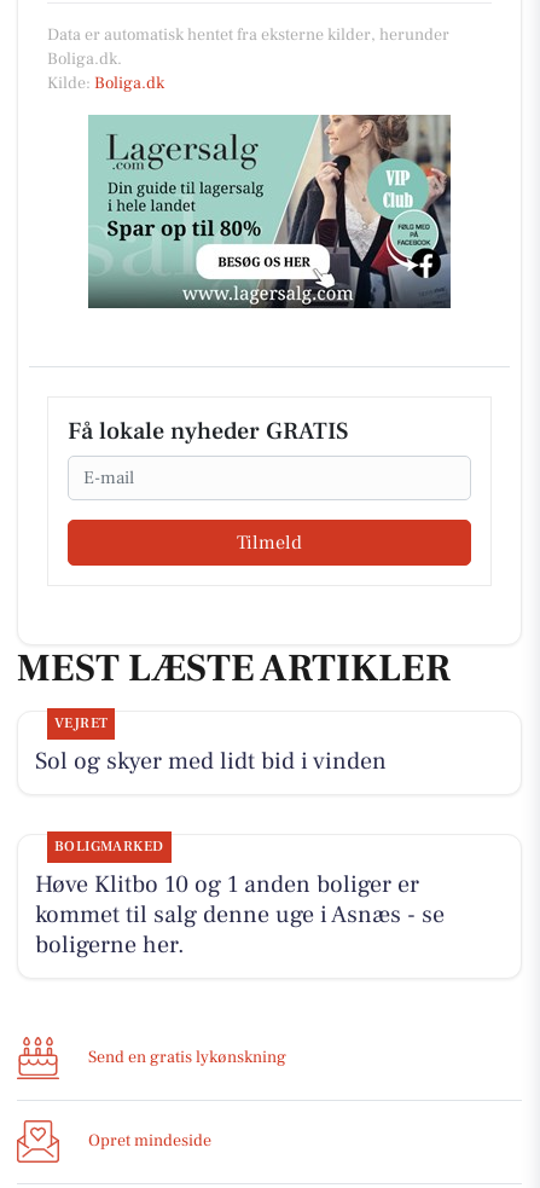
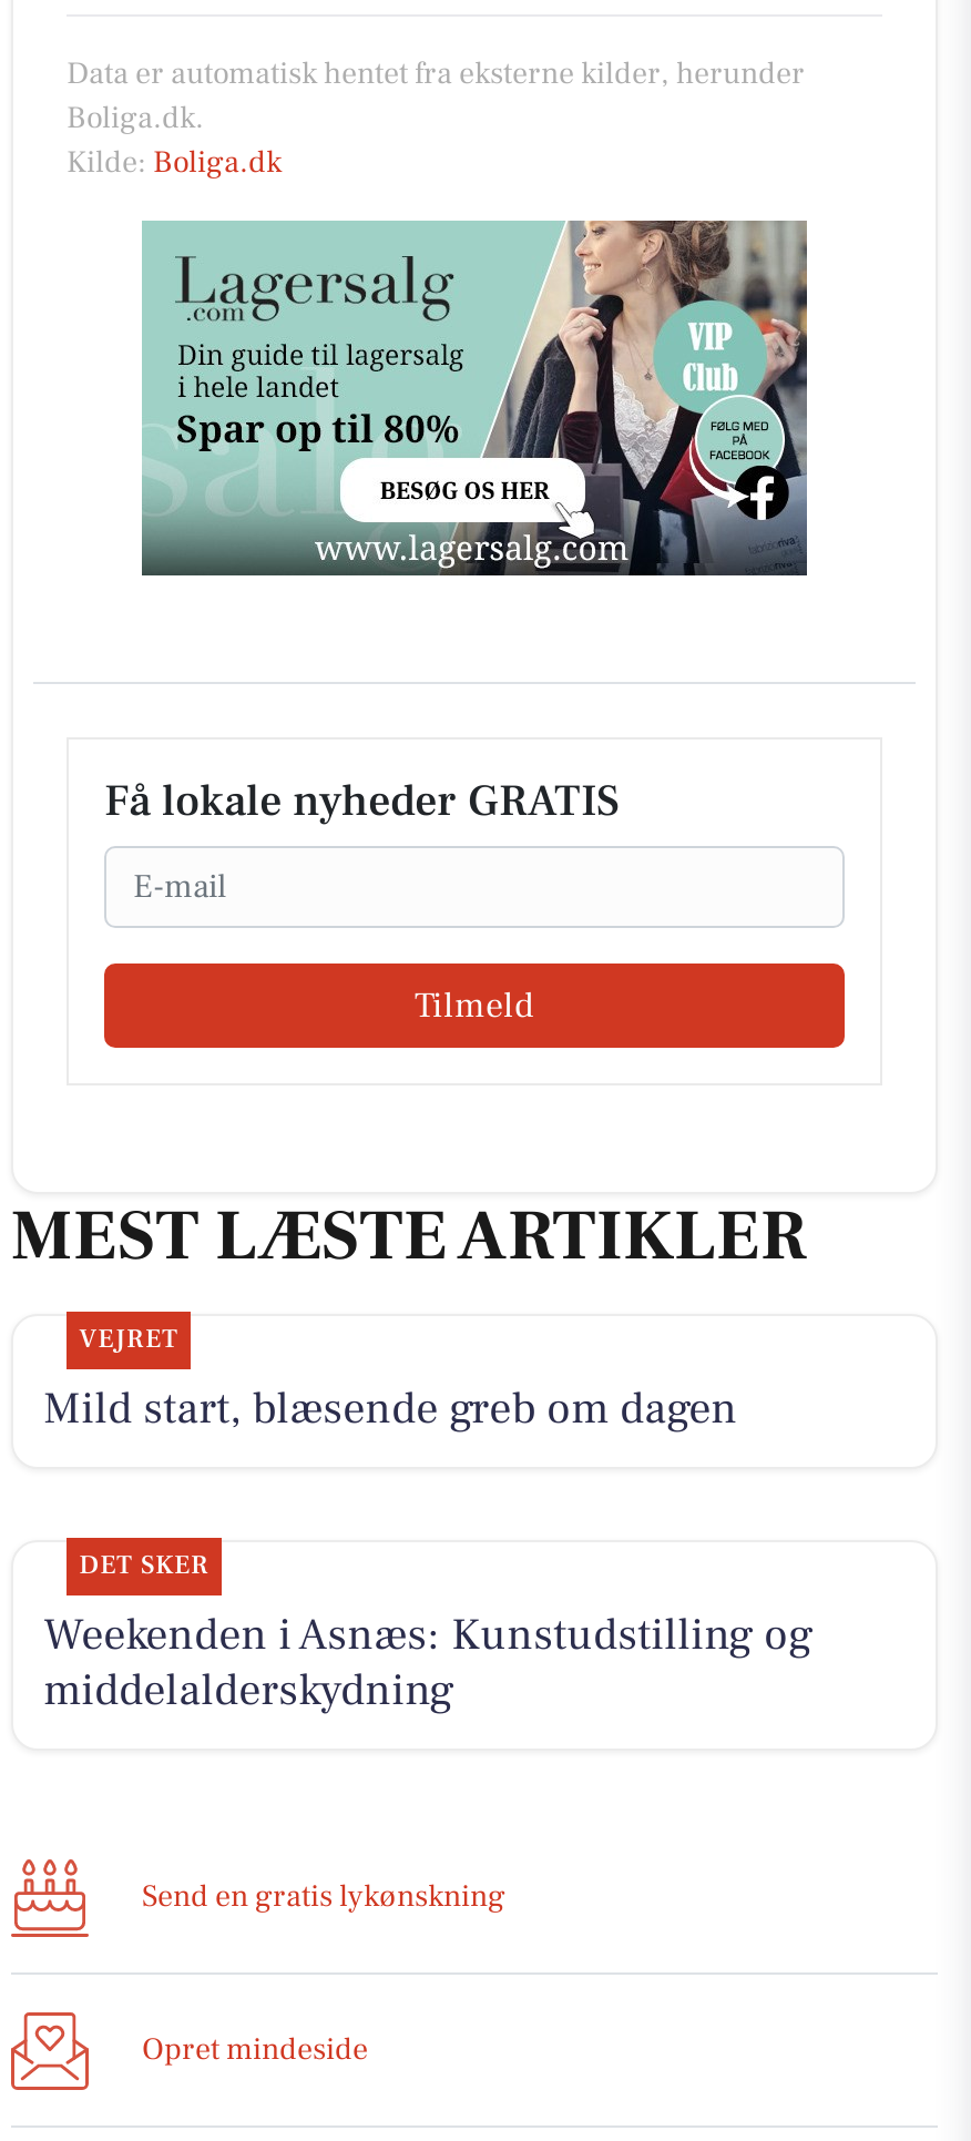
[35,746,386,777] Sol og skyer med lidt bid i vinden -> [43,1380,737,1437] Mild start, blæsende greb om dagen
[35,838,444,961] BOLIGMARKED | Høve Klitbo 10 og 1 anden boliger er | kommet til salg denne uge i Asnæs - se | boligerne her. -> [43,1548,813,1719] DET SKER | Weekenden i Asnæs: Kunstudstilling og | middelalderskydning

